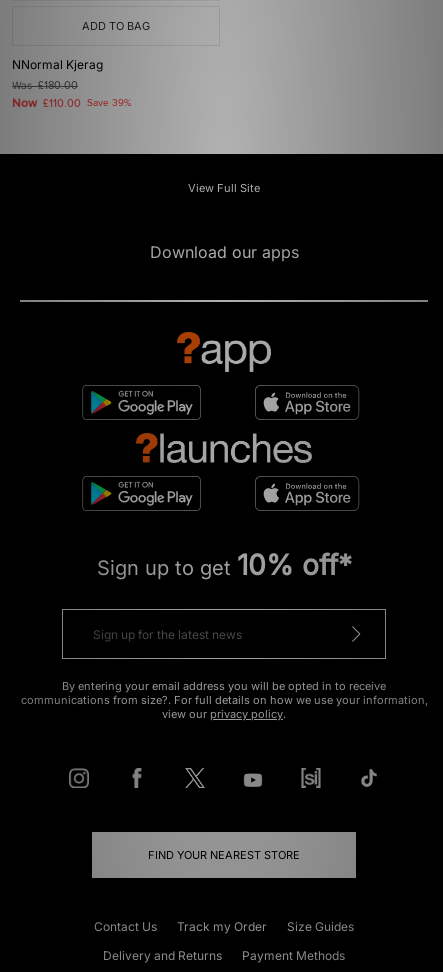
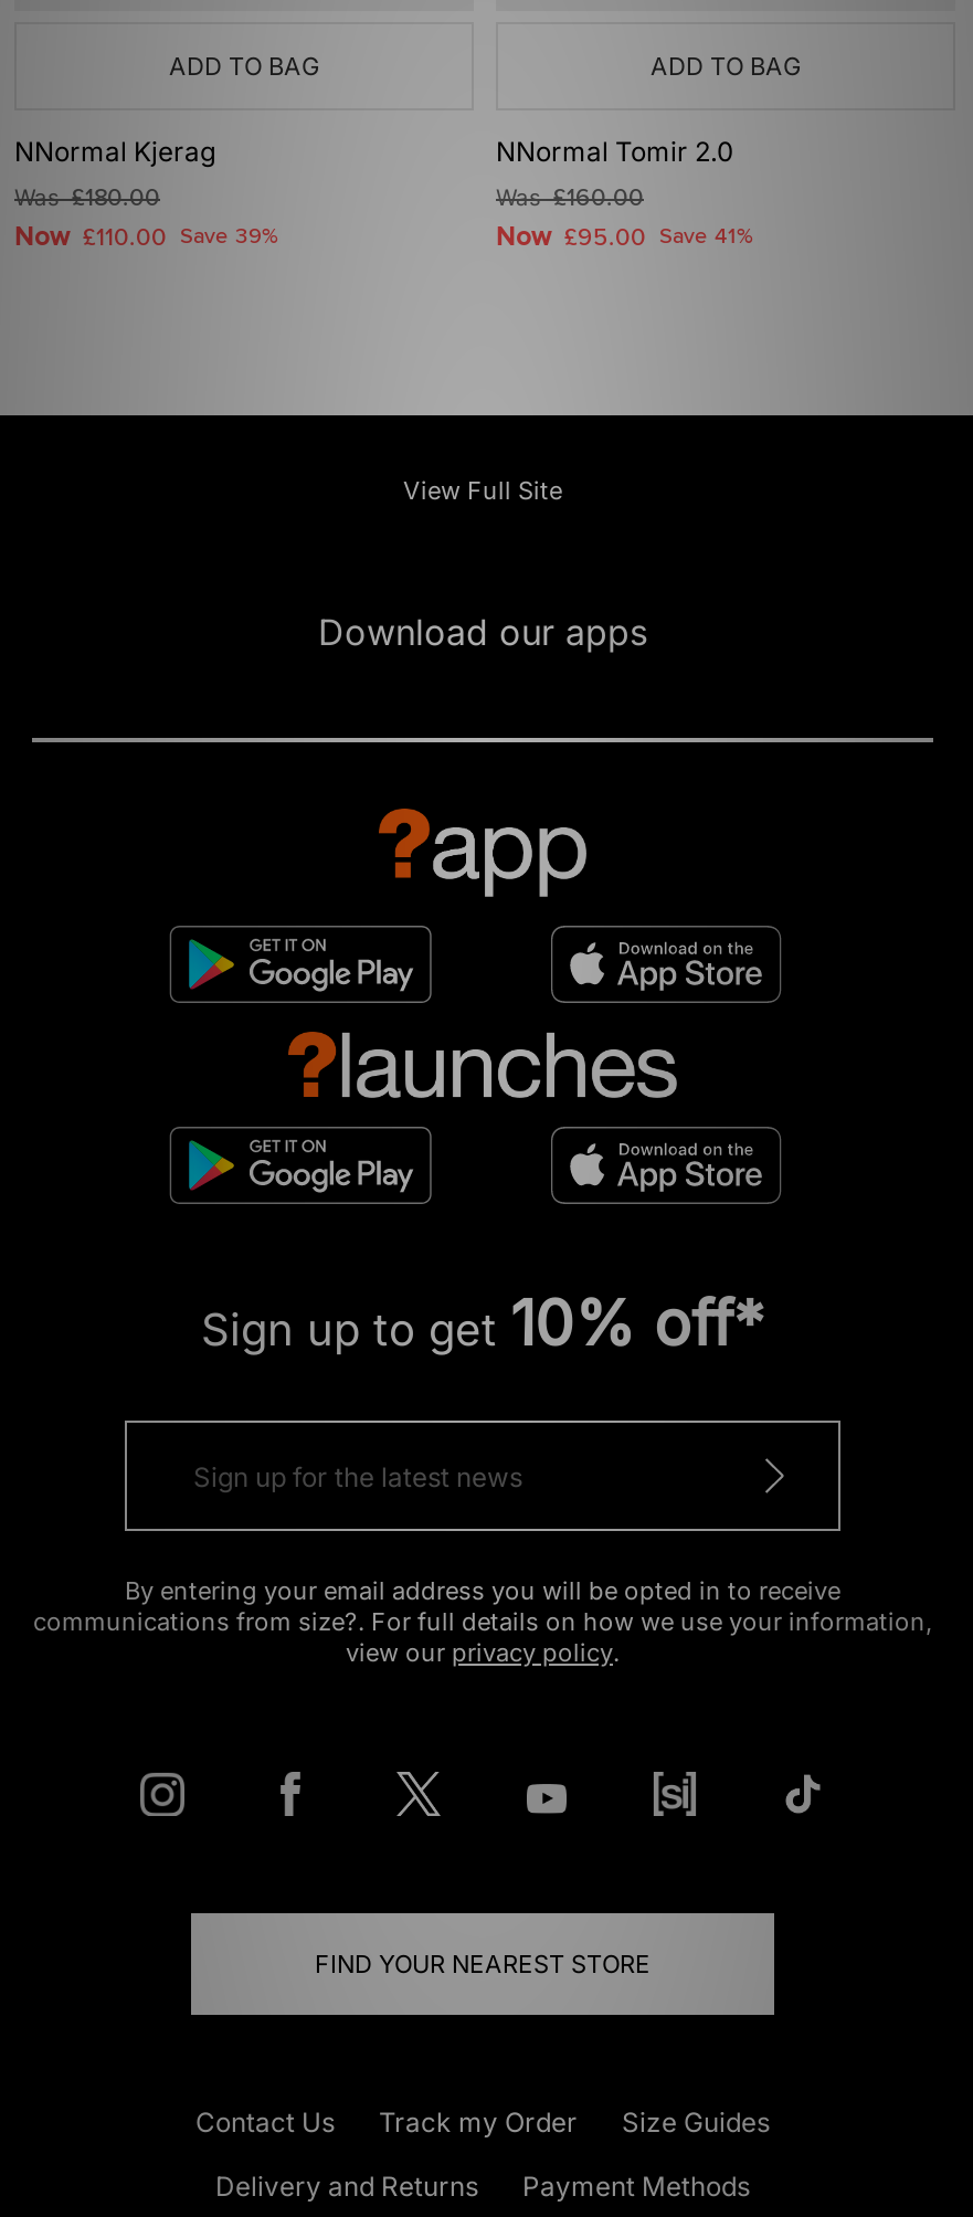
none -> [496,51,801,254] ADD TO BAG | NNormal Tomir 2.0 | Was£160.00 | Now £95.00 Save 41%

